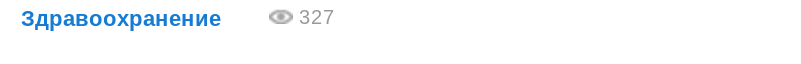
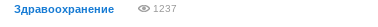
[299,6,335,28] 327 -> [153,3,177,14] 1237

